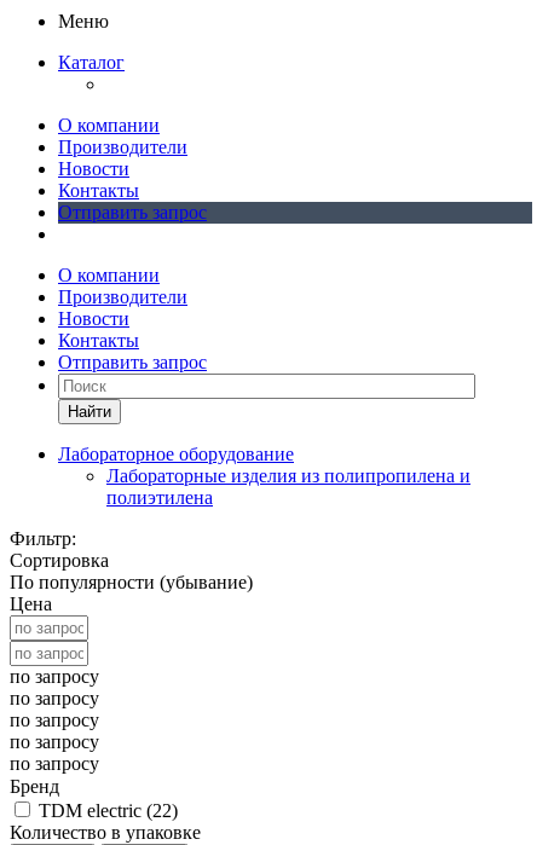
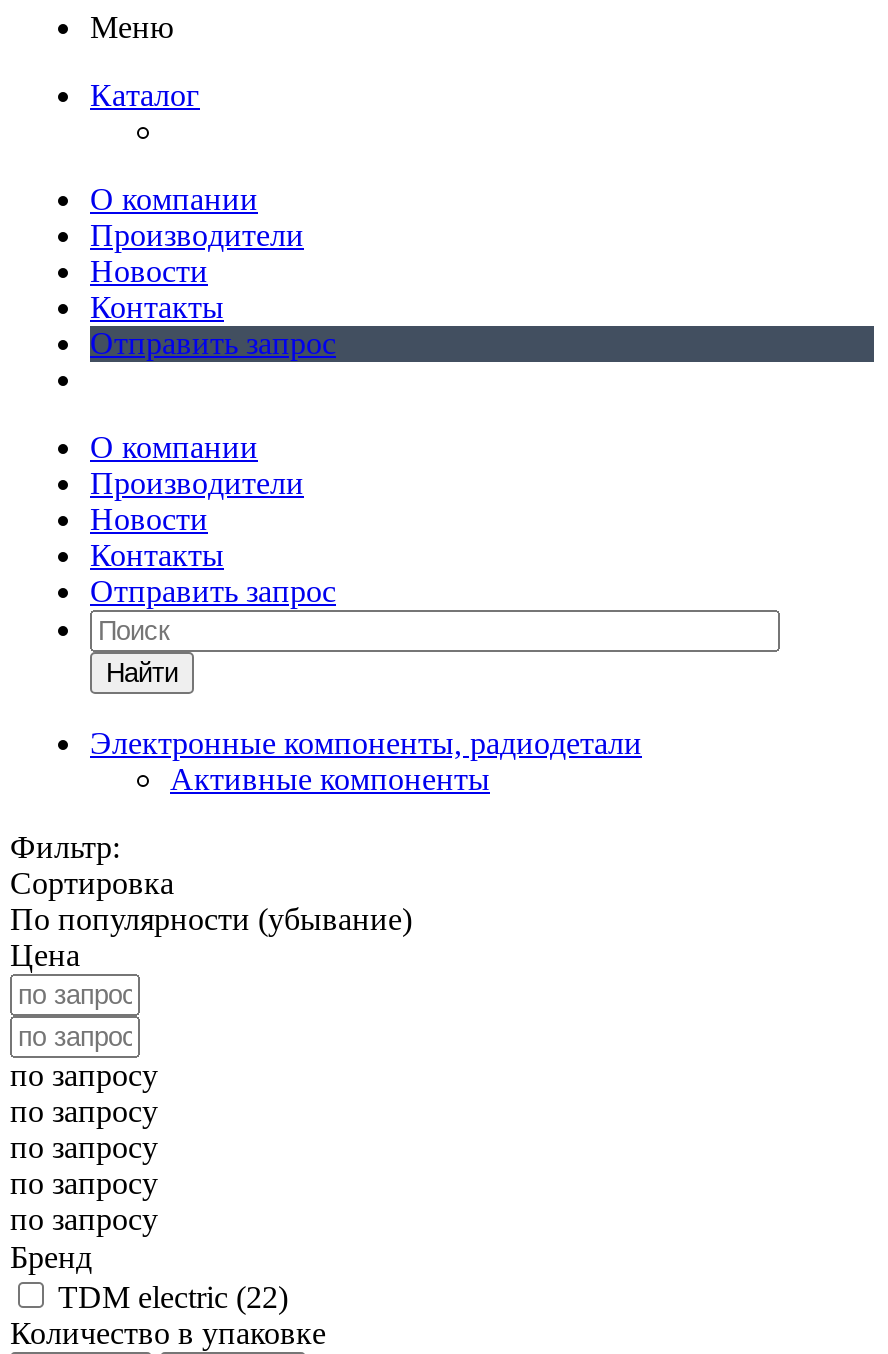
[58,444,470,508] Лабораторное оборудование | Лабораторные изделия из полипропилена и | полиэтилена -> [90,726,642,796] Электронные компоненты, радиодетали | Активные компоненты

